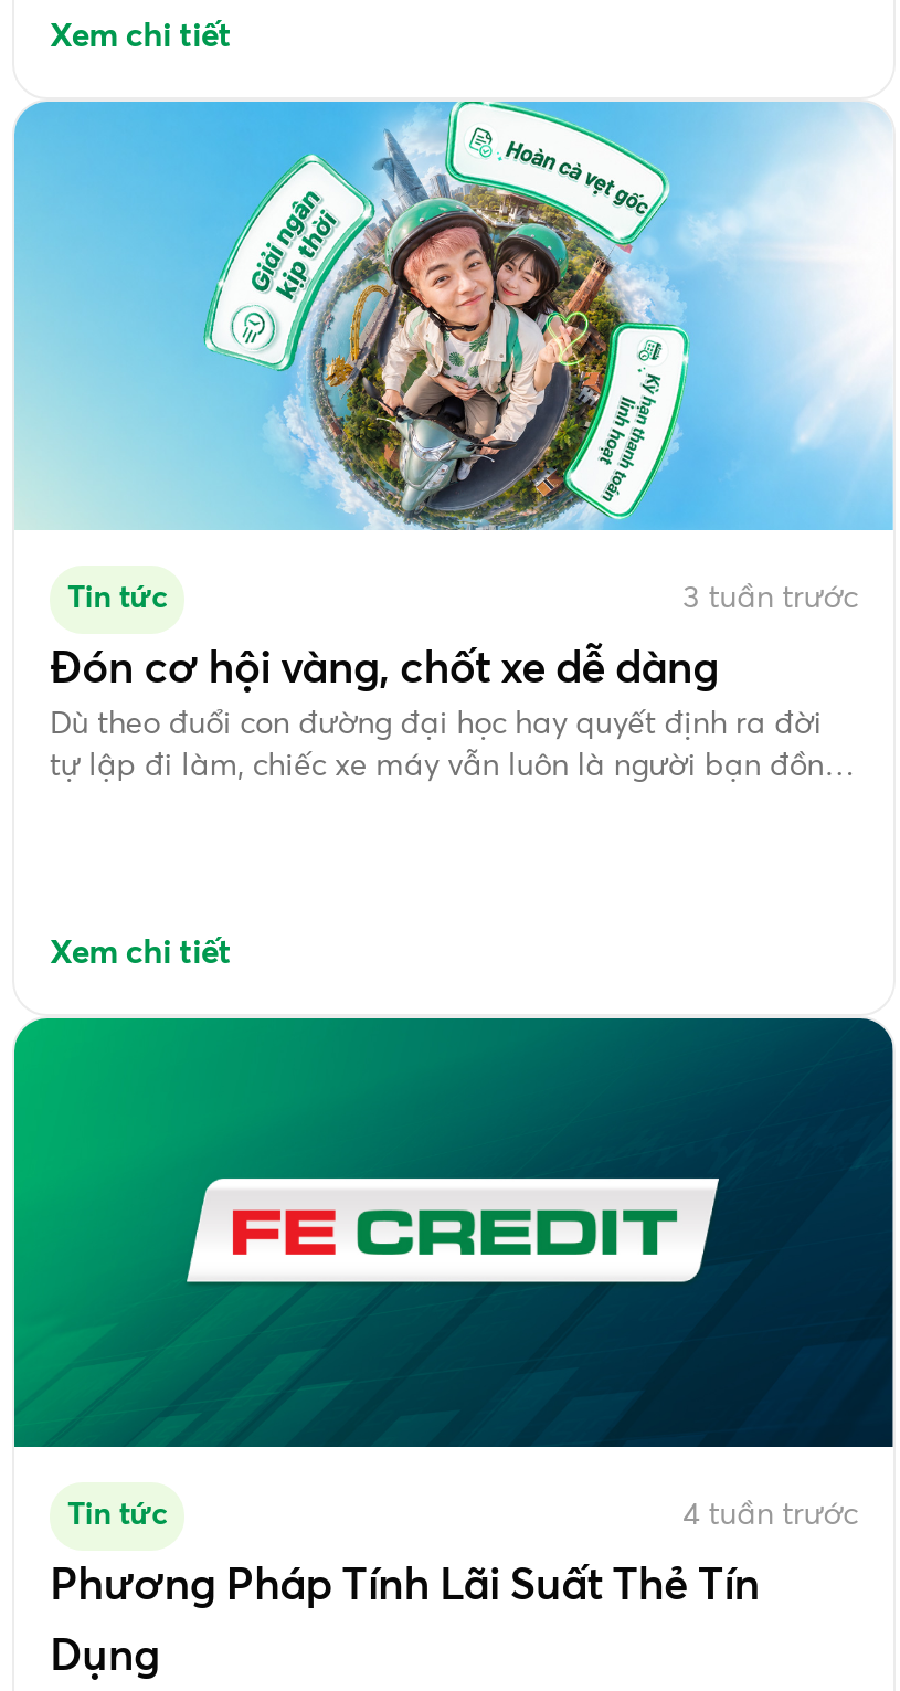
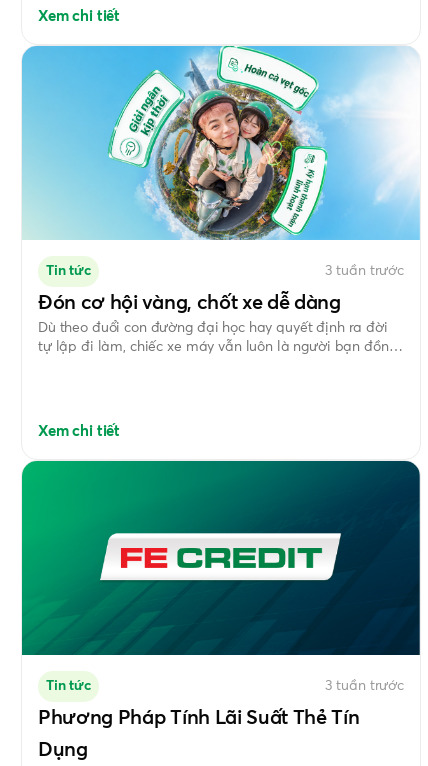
[683,1499,858,1530] 4 tuần trước -> [325,679,404,693] 3 tuần trước

